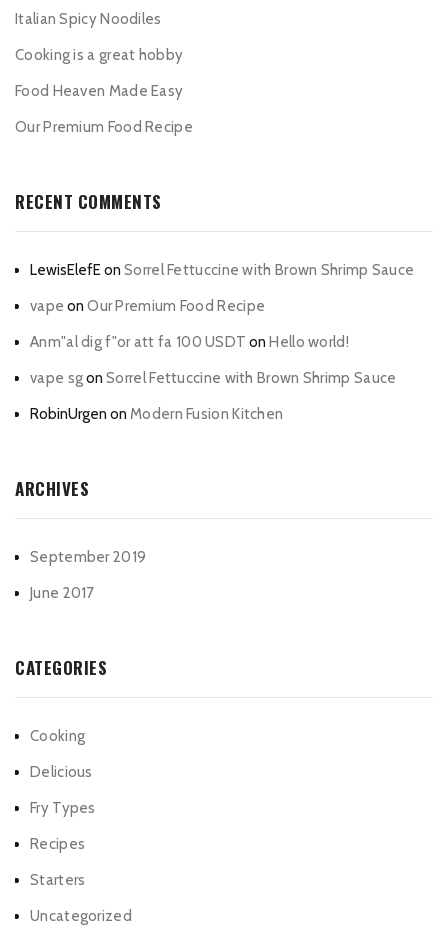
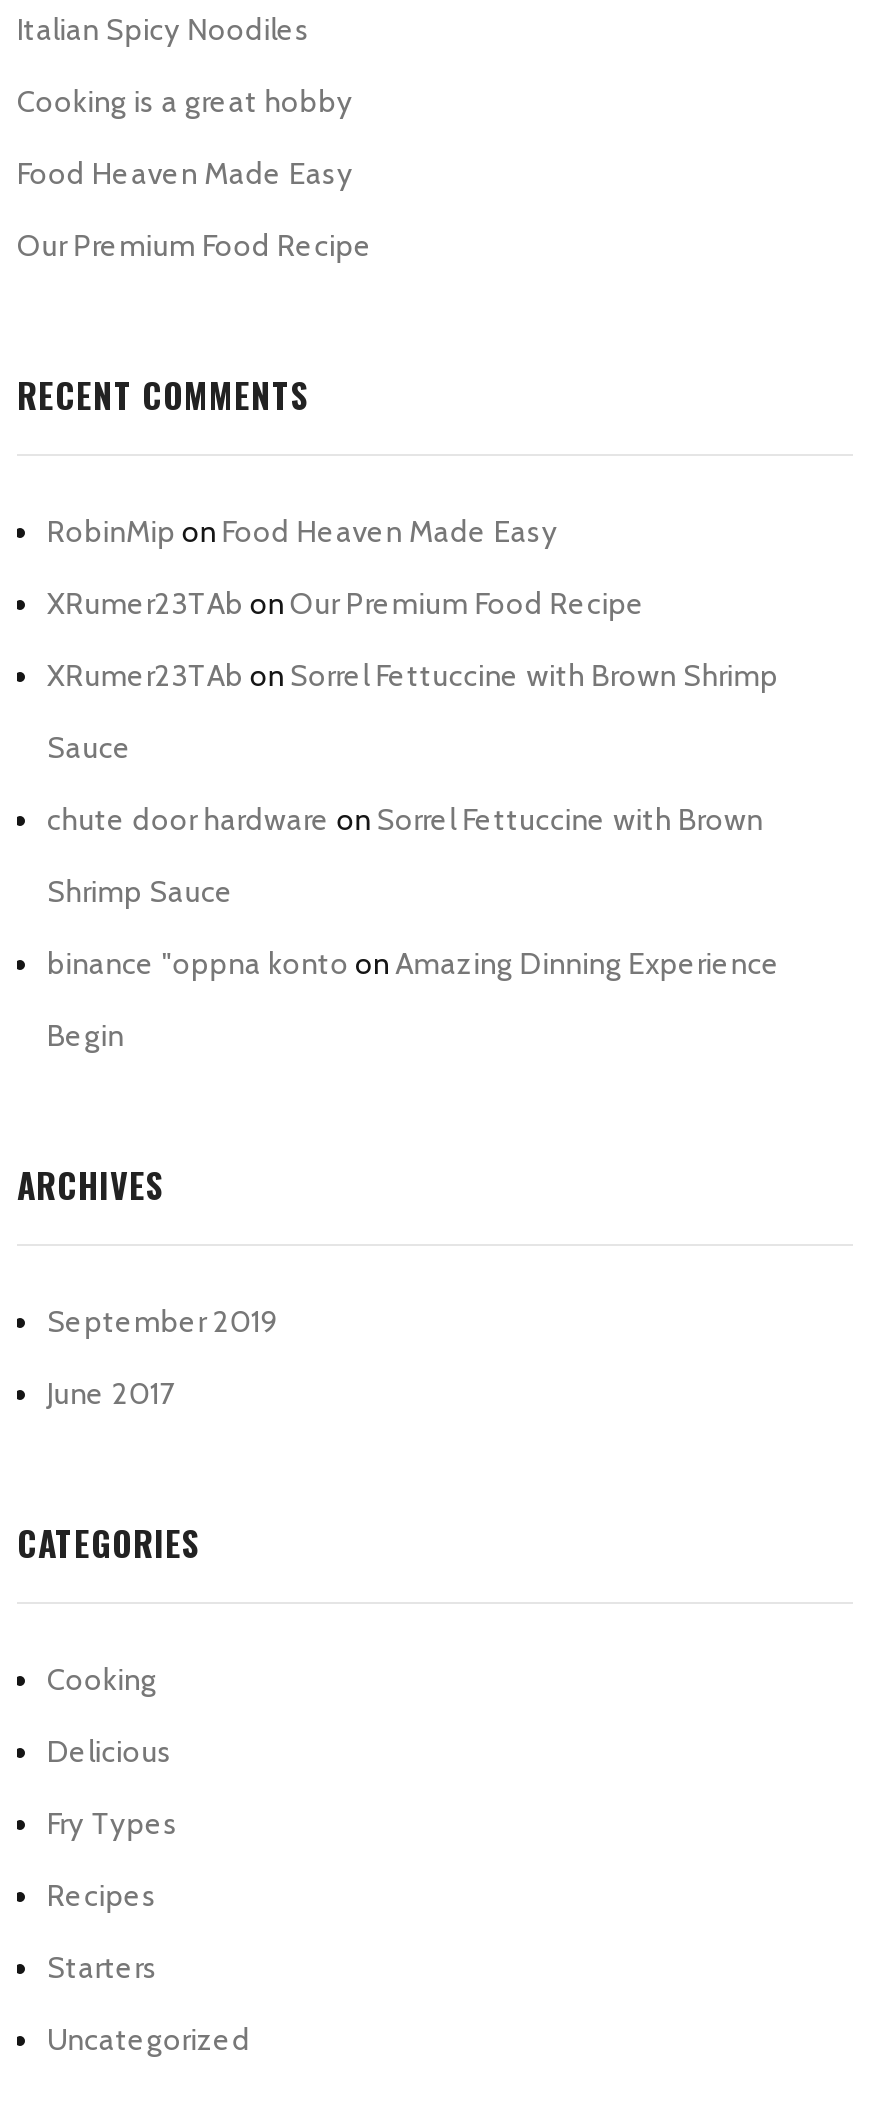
[30,261,414,423] LewisElefE on Sorrel Fettuccine with Brown Shrimp Sauce | vape on Our Premium Food Recipe | Anm"al dig f"or att fa 100 USDT on Hello world! | vape sg on Sorrel Fettuccine with Brown Shrimp Sauce | RobinUrgen on Modern Fusion Kitchen -> [47,514,781,1054] RobinMip on Food Heaven Made Easy | XRumer23TAb on Our Premium Food Recipe | XRumer23TAb on Sorrel Fettuccine with Brown Shrimp | Sauce | chute door hardware on Sorrel Fettuccine with Brown | Shrimp Sauce | binance "oppna konto on Amazing Dinning Experience | Begin

